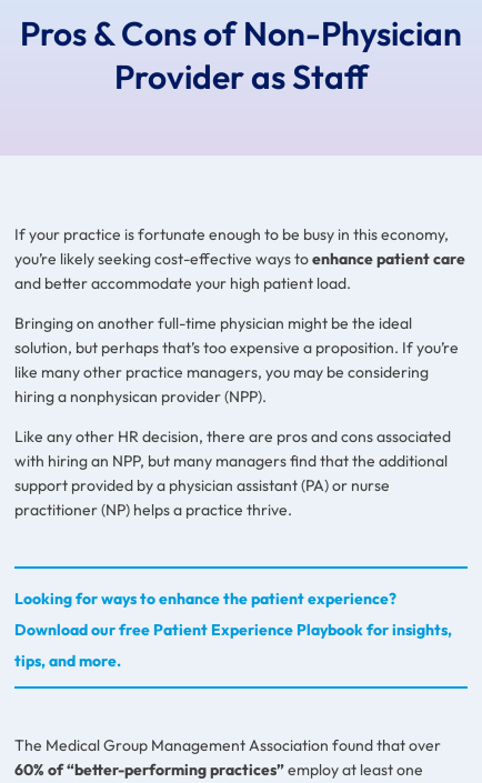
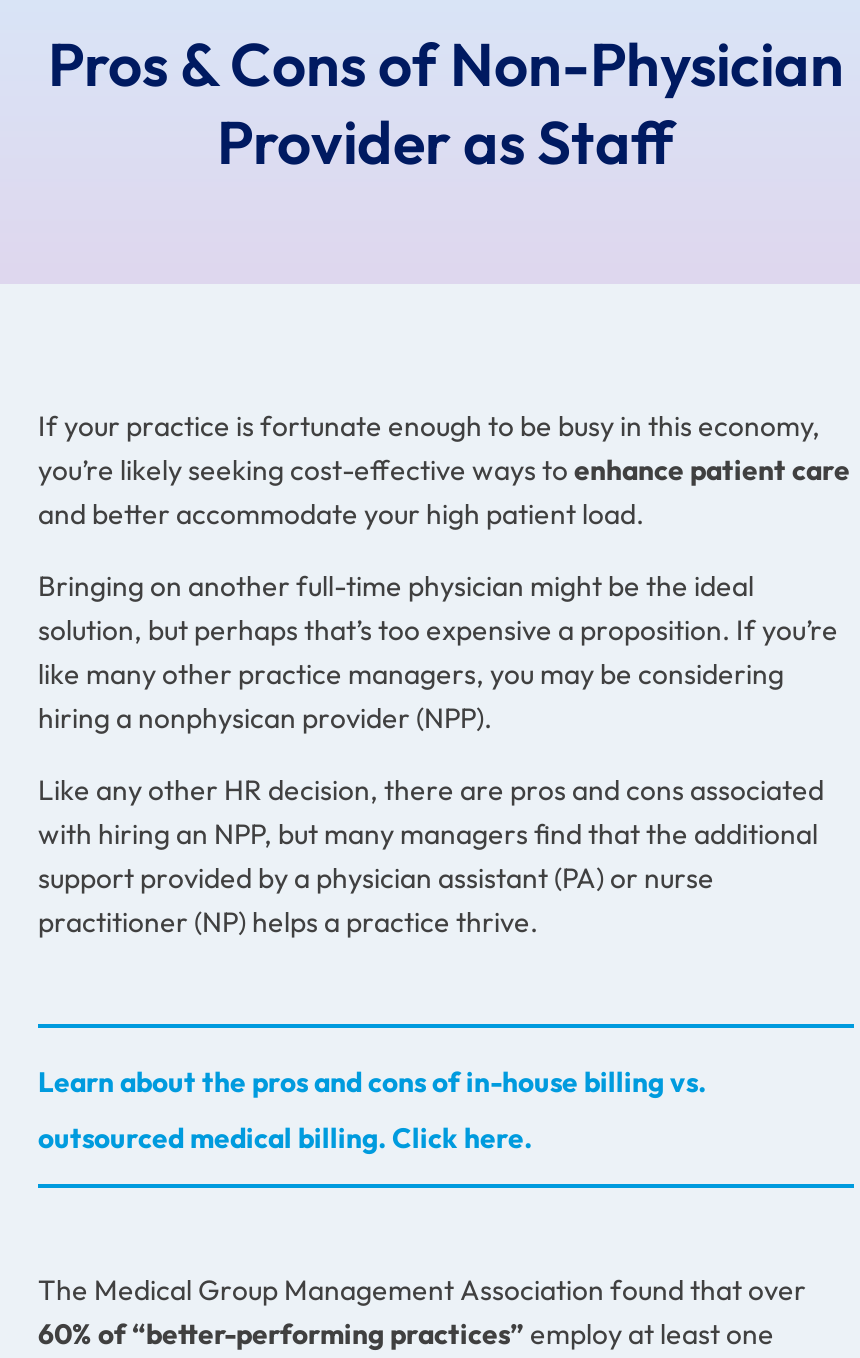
[14,589,452,671] Looking for ways to enhance the patient experience? | Download our free Patient Experience Playbook for insights, | tips, and more. -> [38,1065,706,1157] Learn about the pros and cons of in-house billing vs. | outsourced medical billing. Click here.

